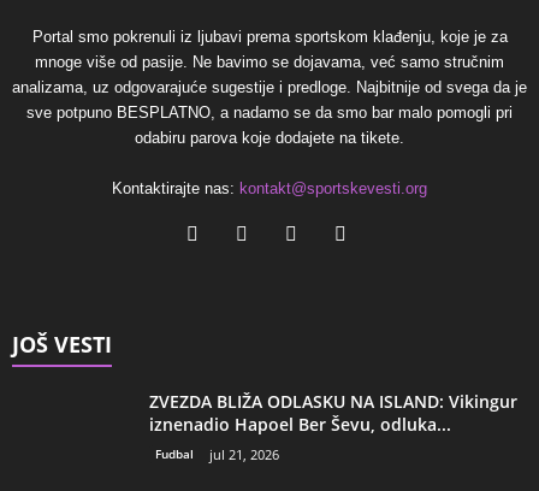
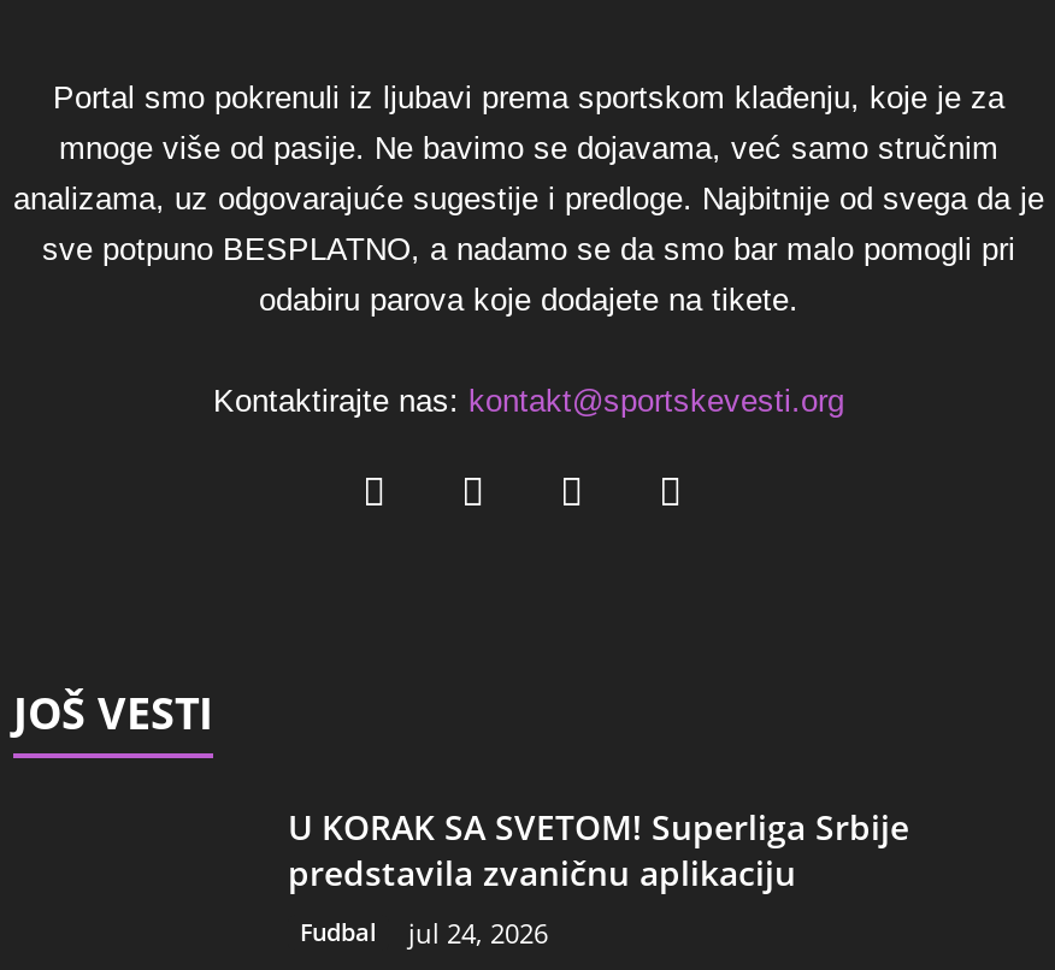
[149,390,517,436] ZVEZDA BLIŽA ODLASKU NA ISLAND: Vikingur | iznenadio Hapoel Ber Ševu, odluka... -> [288,804,909,895] U KORAK SA SVETOM! Superliga Srbije | predstavila zvaničnu aplikaciju
[155,445,279,463] Fudbal jul 21, 2026 -> [300,915,548,951] Fudbal jul 24, 2026

